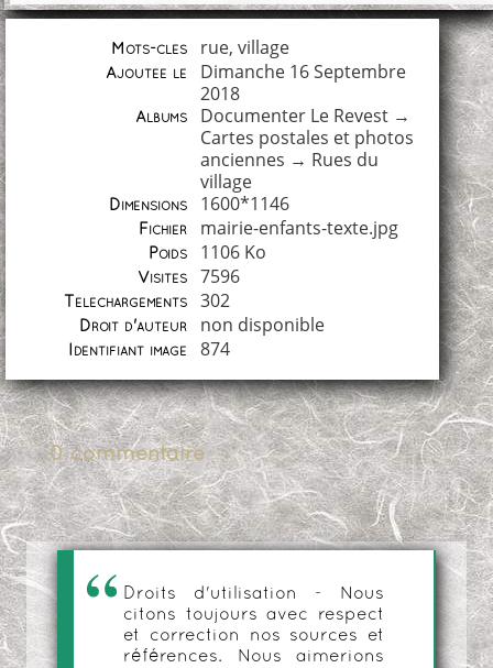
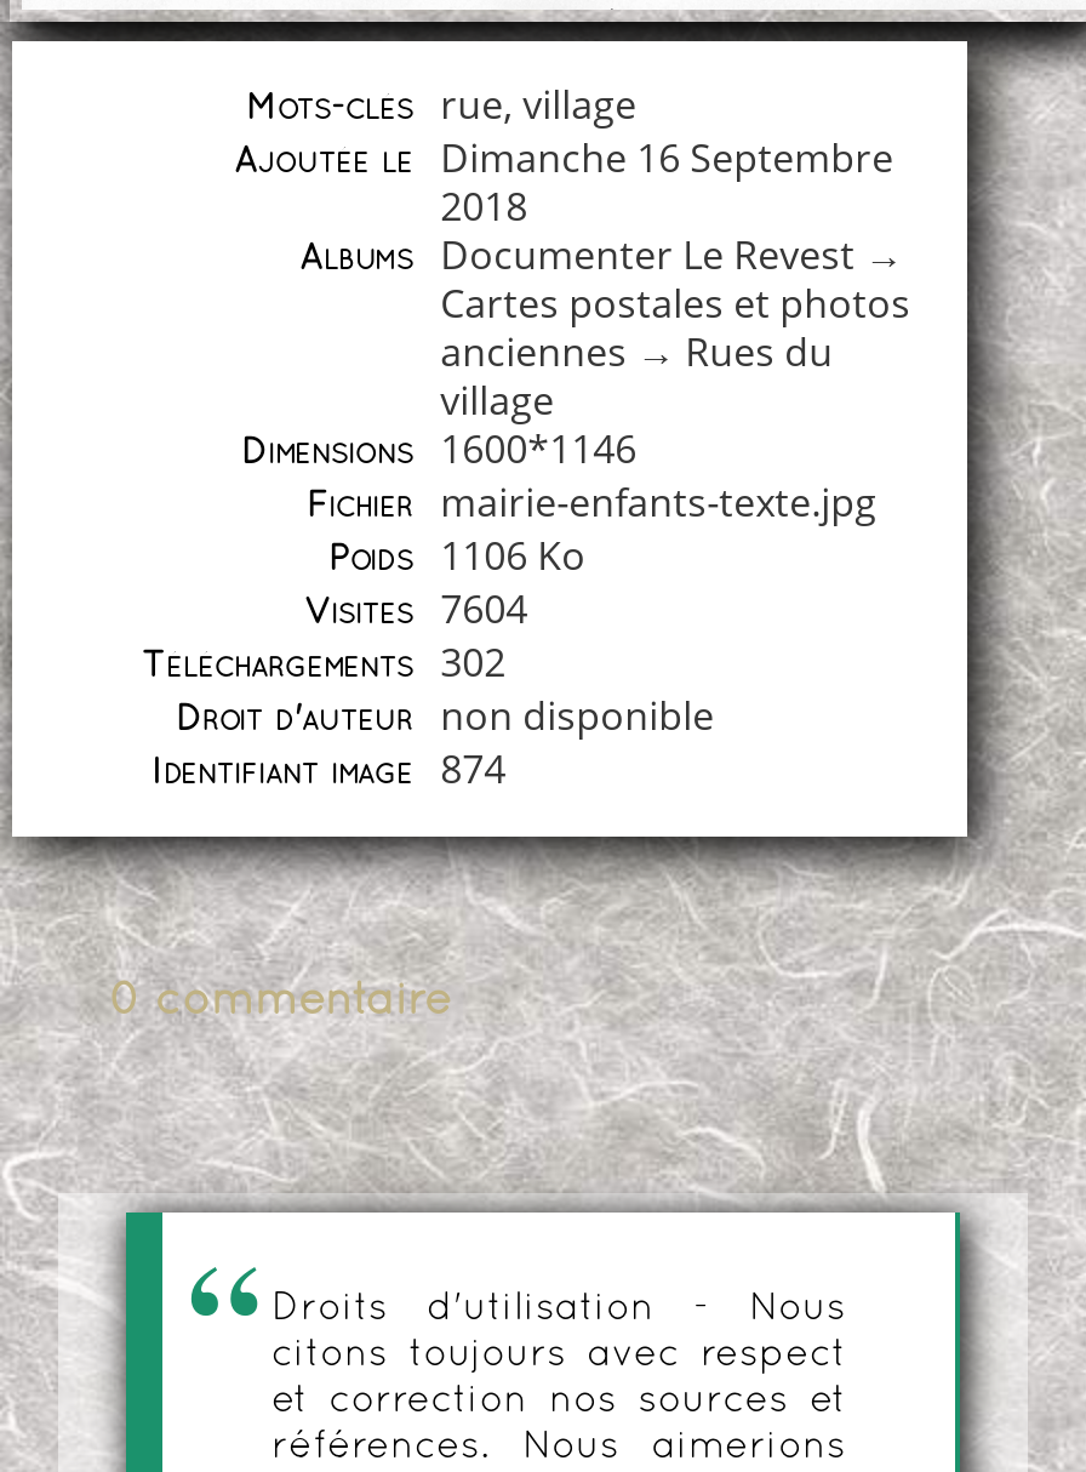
[200,264,239,288] 7596 -> [440,582,527,635] 7604

